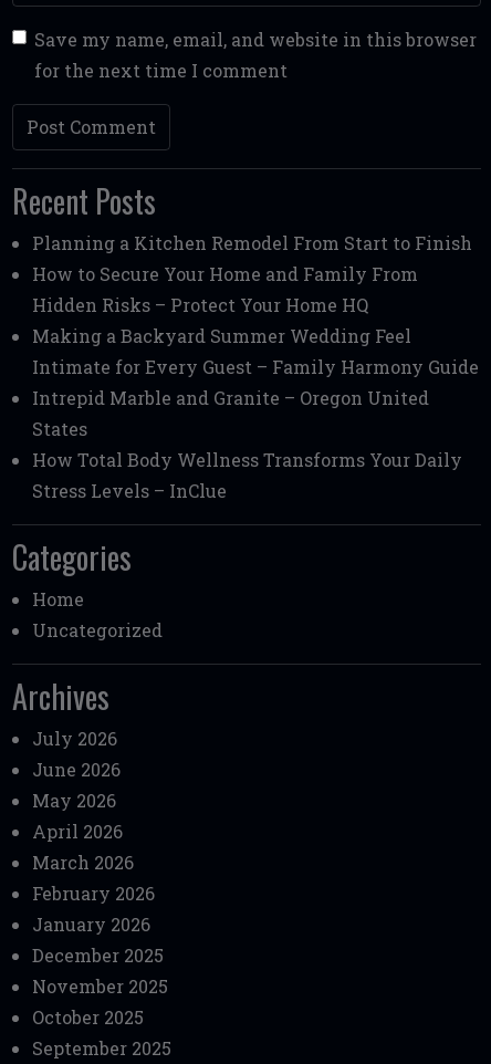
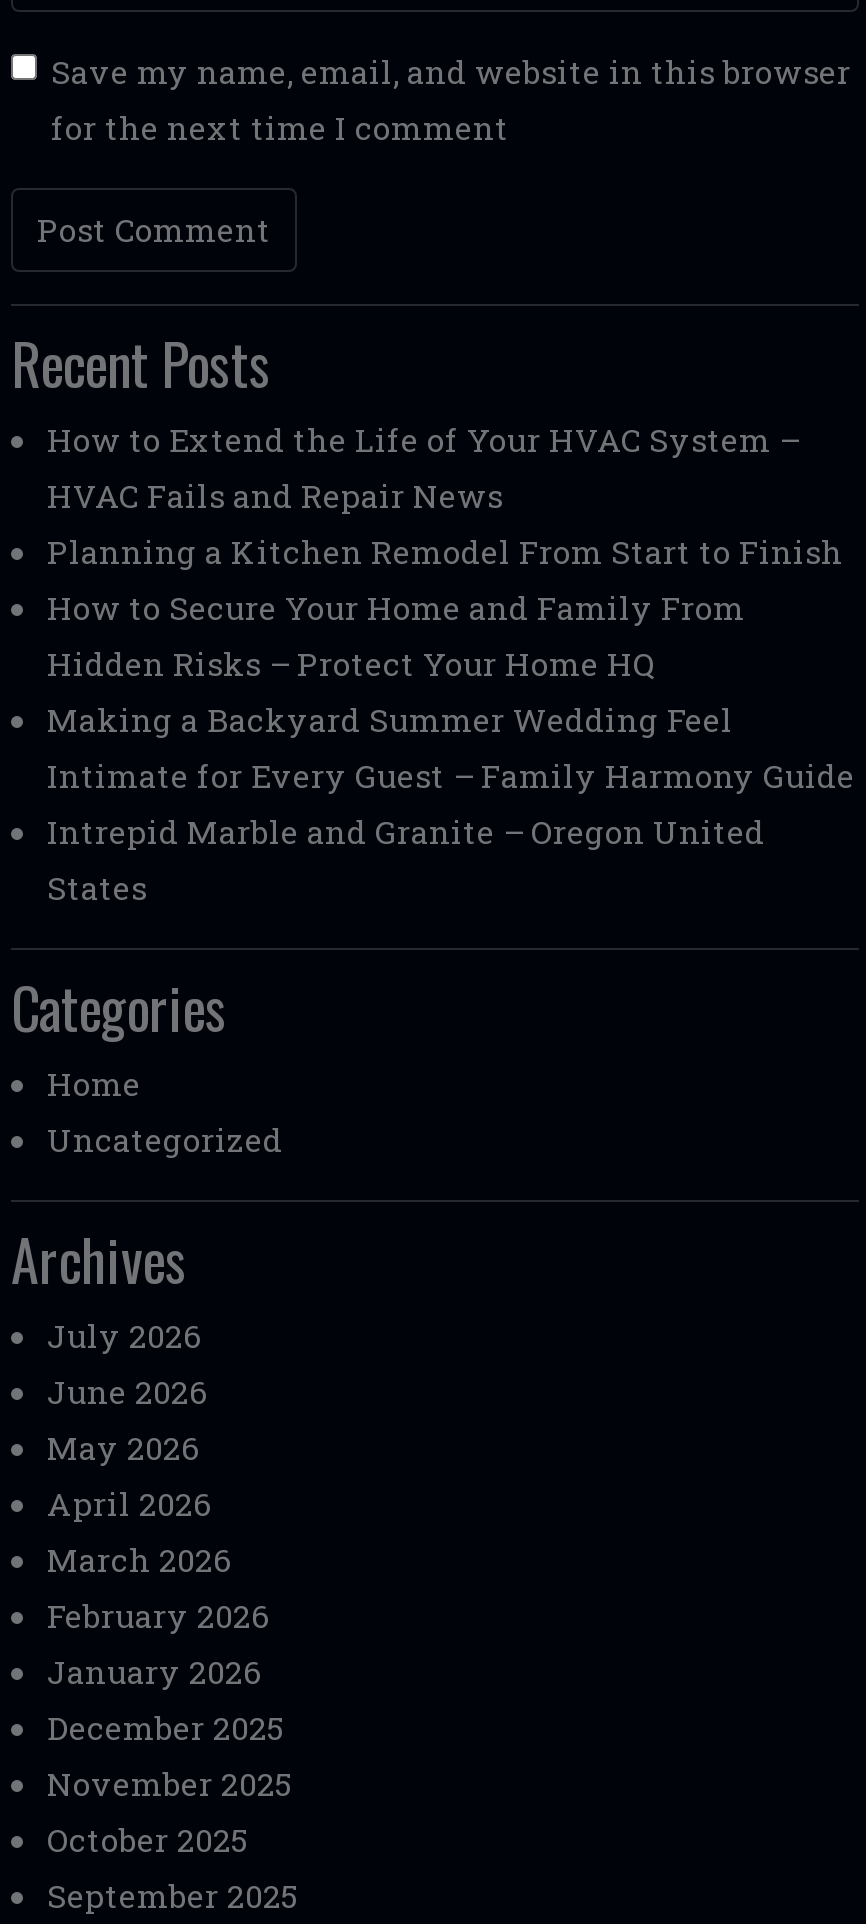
none -> [47,418,799,516] How to Extend the Life of Your HVAC System – | HVAC Fails and Repair News
moved [32,231,479,440] -> [47,530,855,908]: Planning a Kitchen Remodel From Start to Finish | How to Secure Your Home and Family From | Hidden Risks – Protect Your Home HQ | Making a Backyard Summer Wedding Feel | Intimate for Every Guest – Family Harmony Guide | Intrepid Marble and Granite – Oregon United | States
[32,448,462,502] How Total Body Wellness Transforms Your Daily | Stress Levels – InClue -> none

